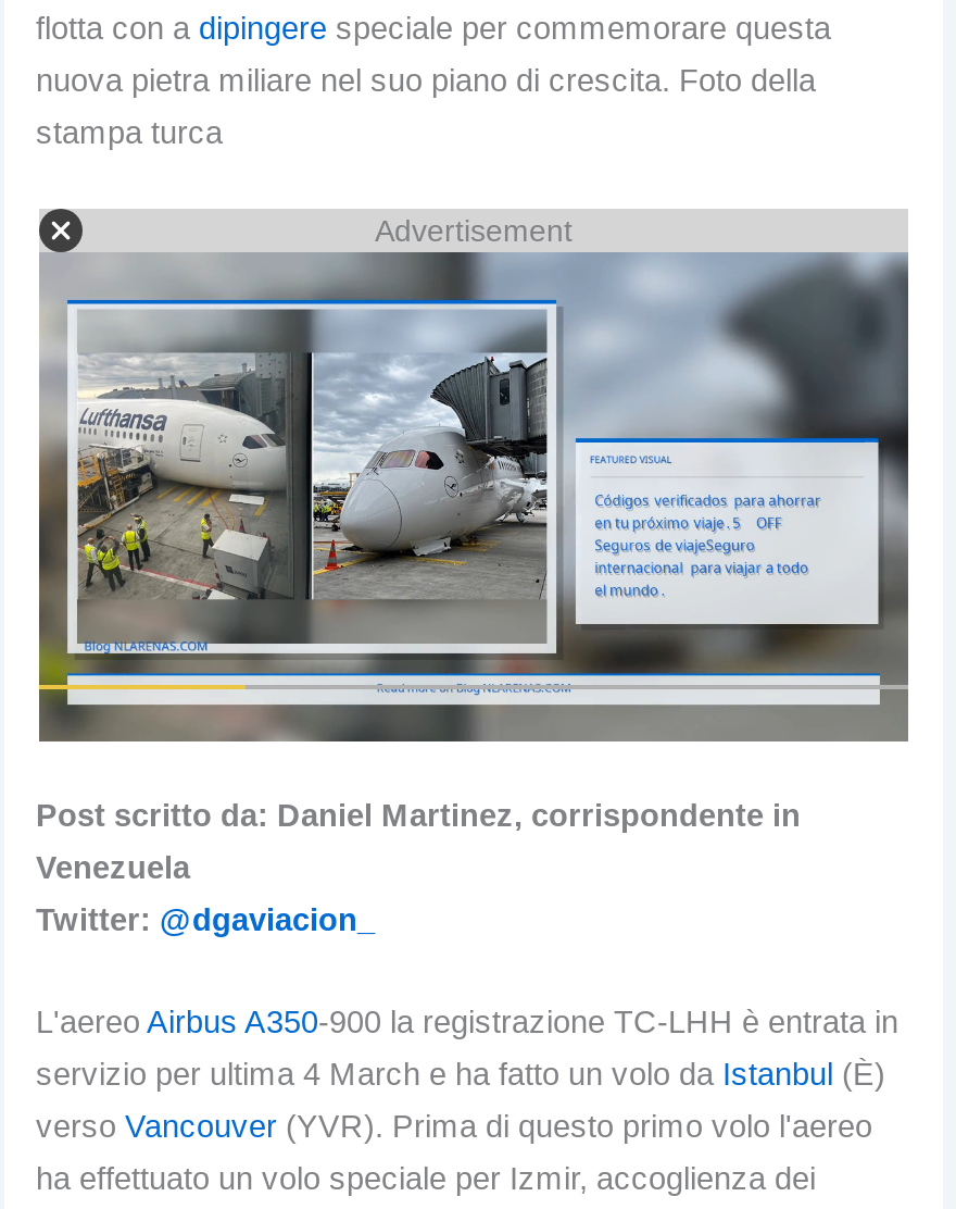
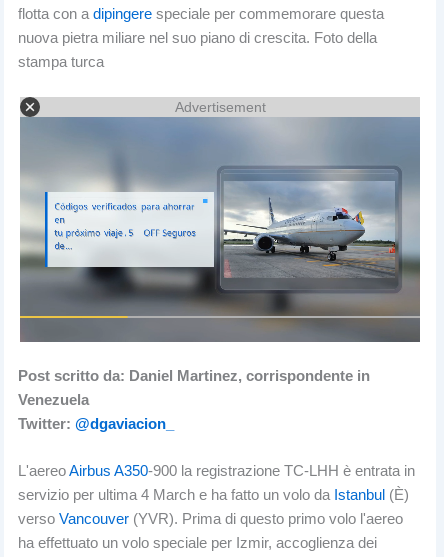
[37,254,908,741] [image] -> [19,117,420,342] [image]

